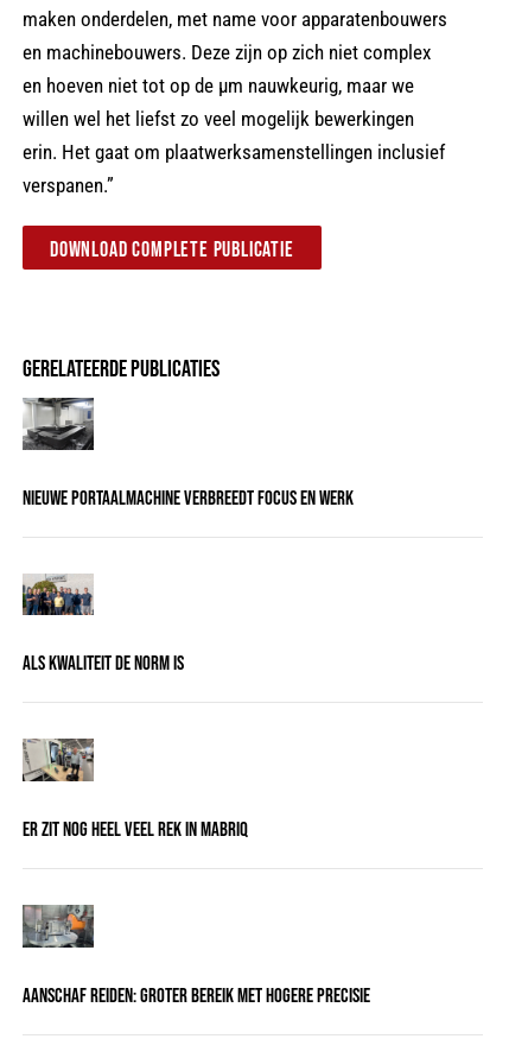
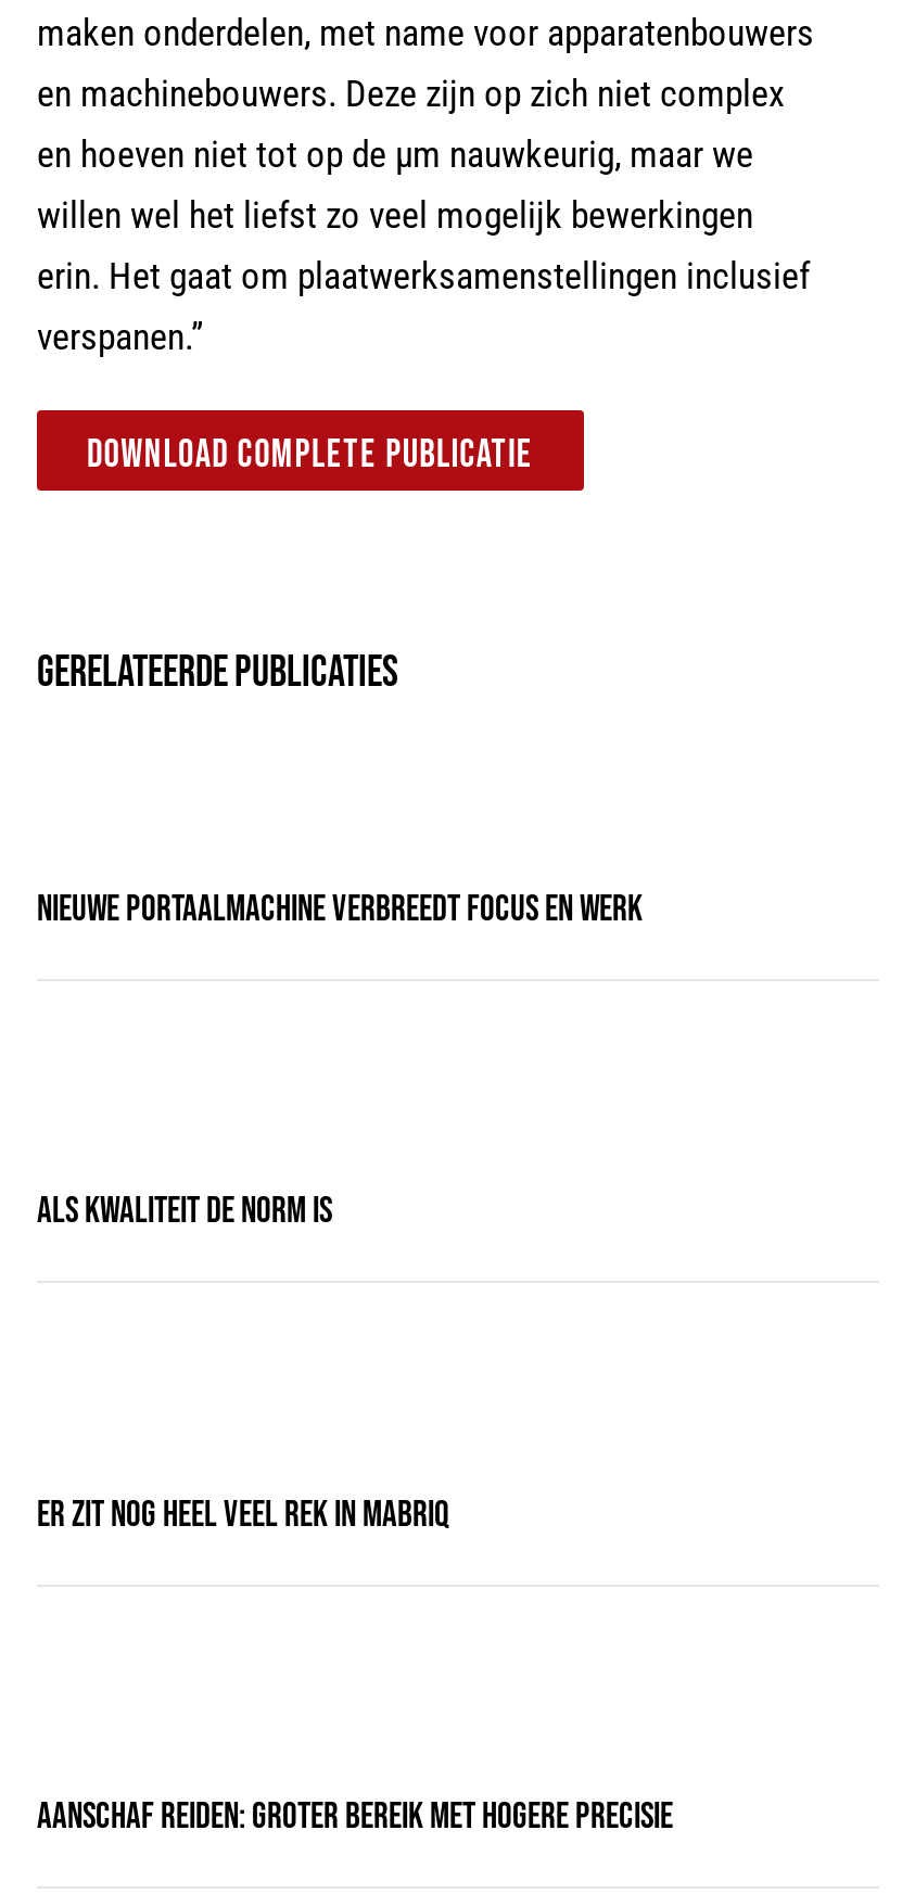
[21,397,95,451] [image] -> none
[21,574,95,616] [image] -> none
[21,737,95,783] [image] -> none
[21,904,95,949] [image] -> none

